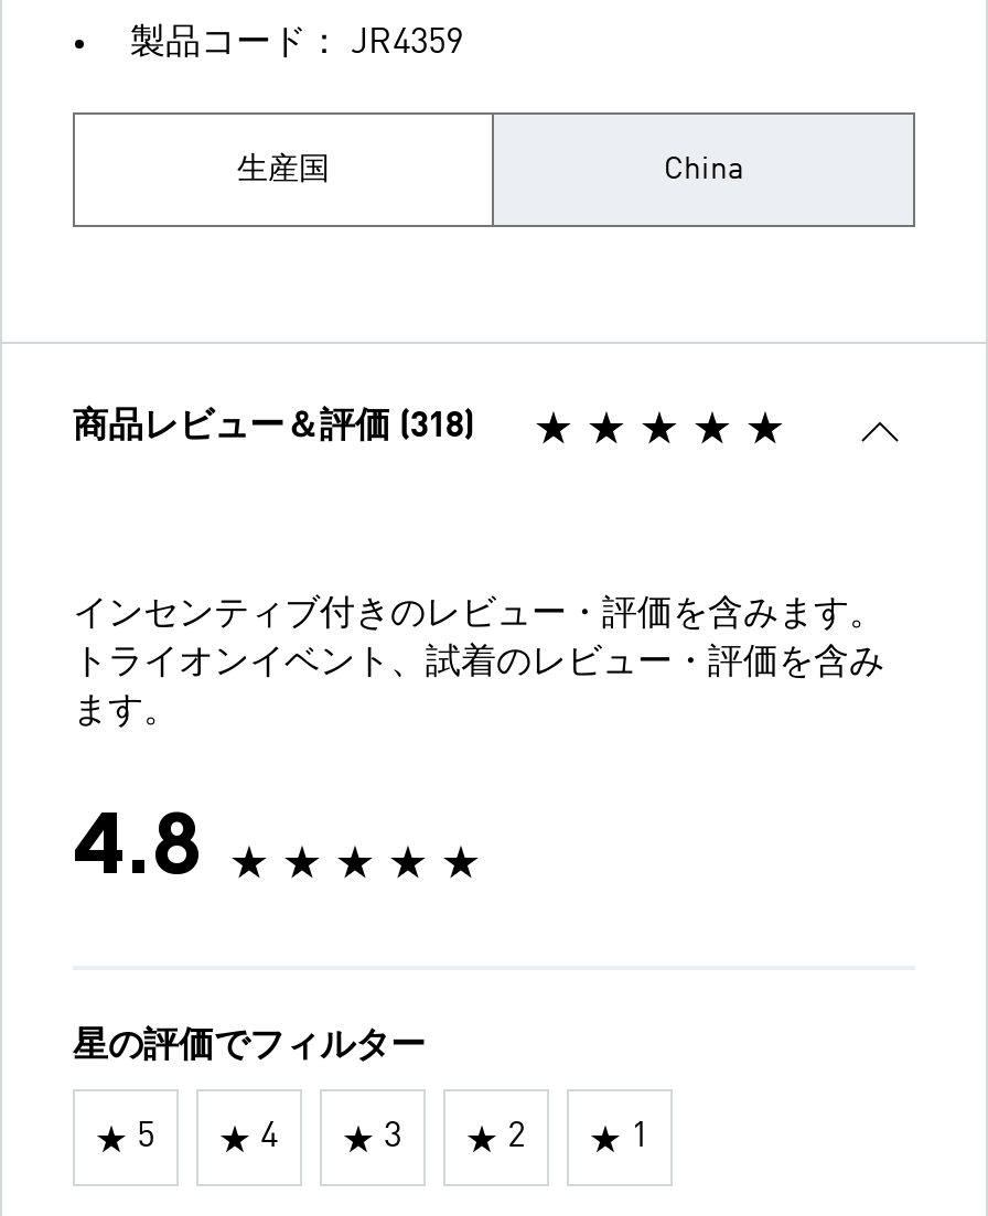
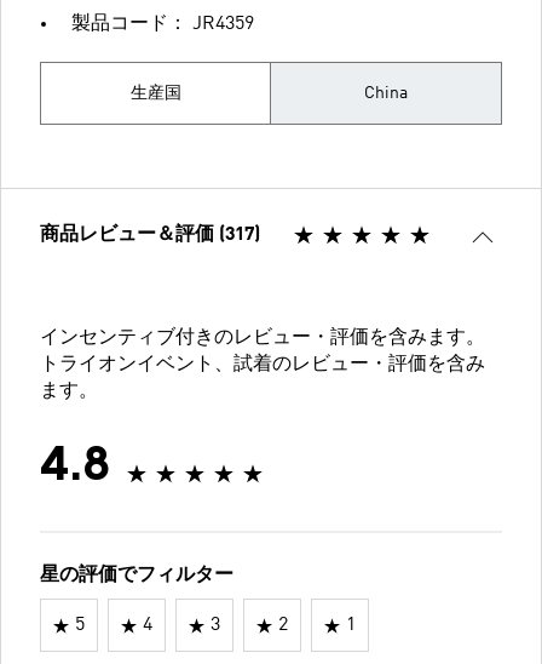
[73,410,474,445] 商品レビュー＆評価 (318) -> [40,225,260,245] 商品レビュー＆評価 (317)

